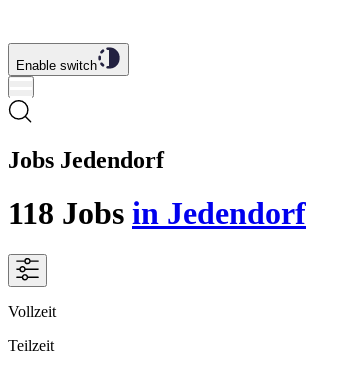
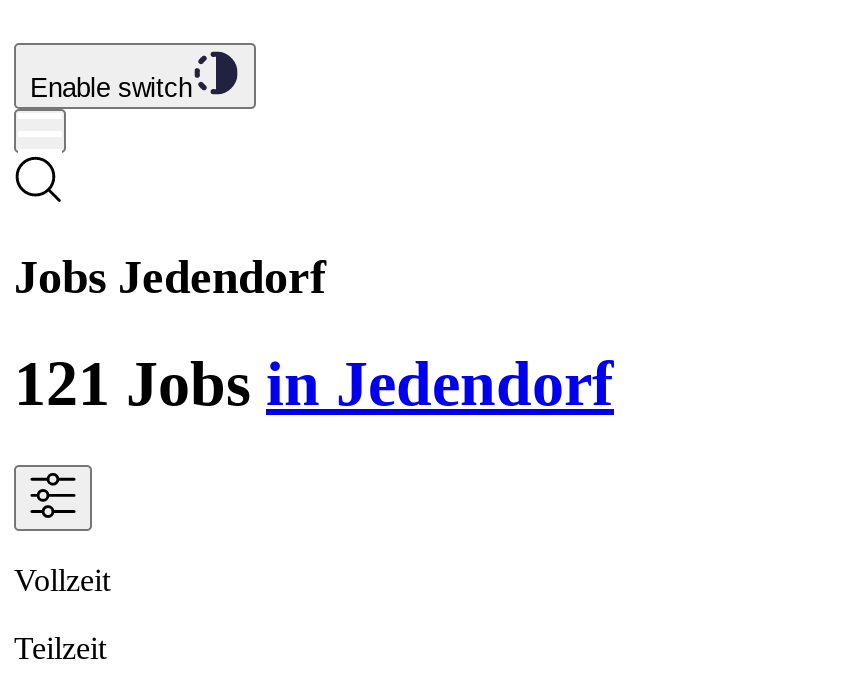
[8,195,306,231] 118 Jobs in Jedendorf -> [14,348,614,420] 121 Jobs in Jedendorf

